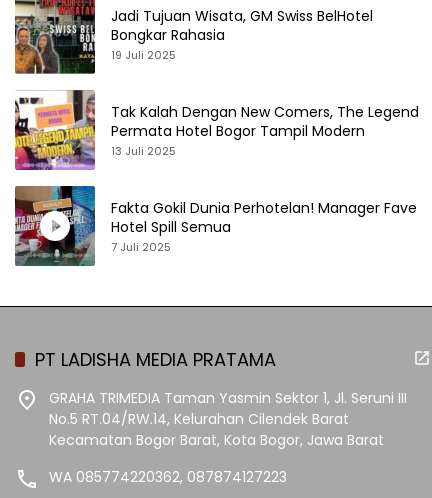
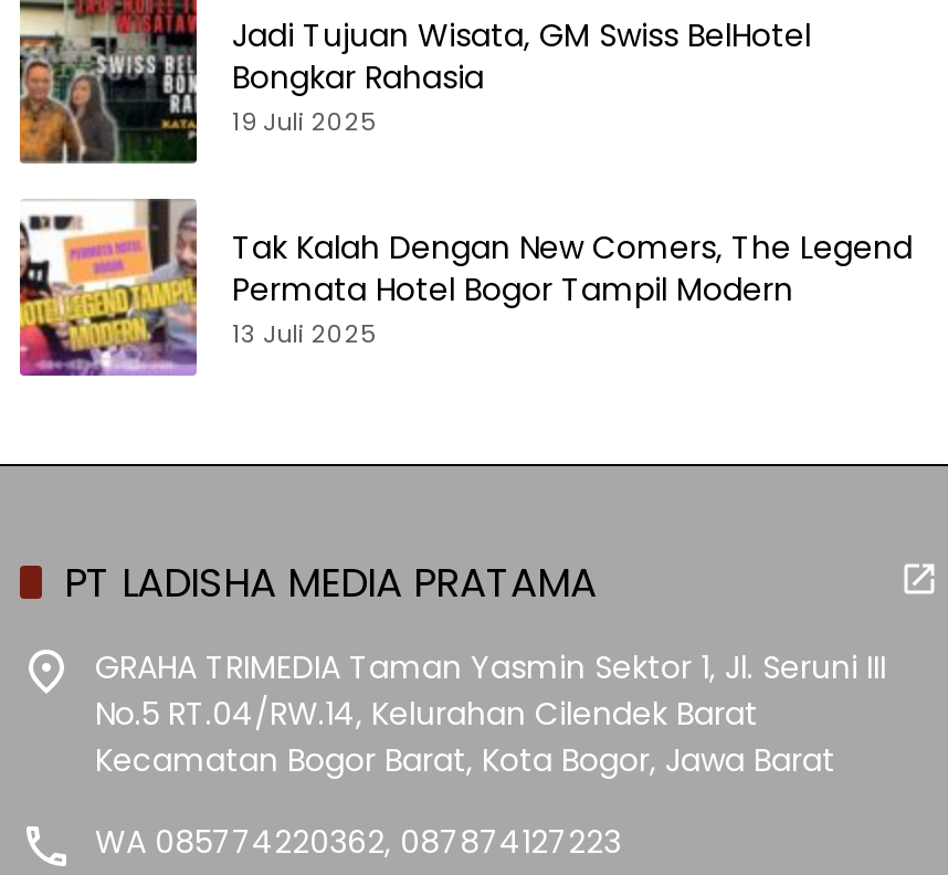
[14,185,417,267] [image] | Fakta Gokil Dunia Perhotelan! Manager Fave | Hotel Spill Semua | 7 Juli 2025 -> none

